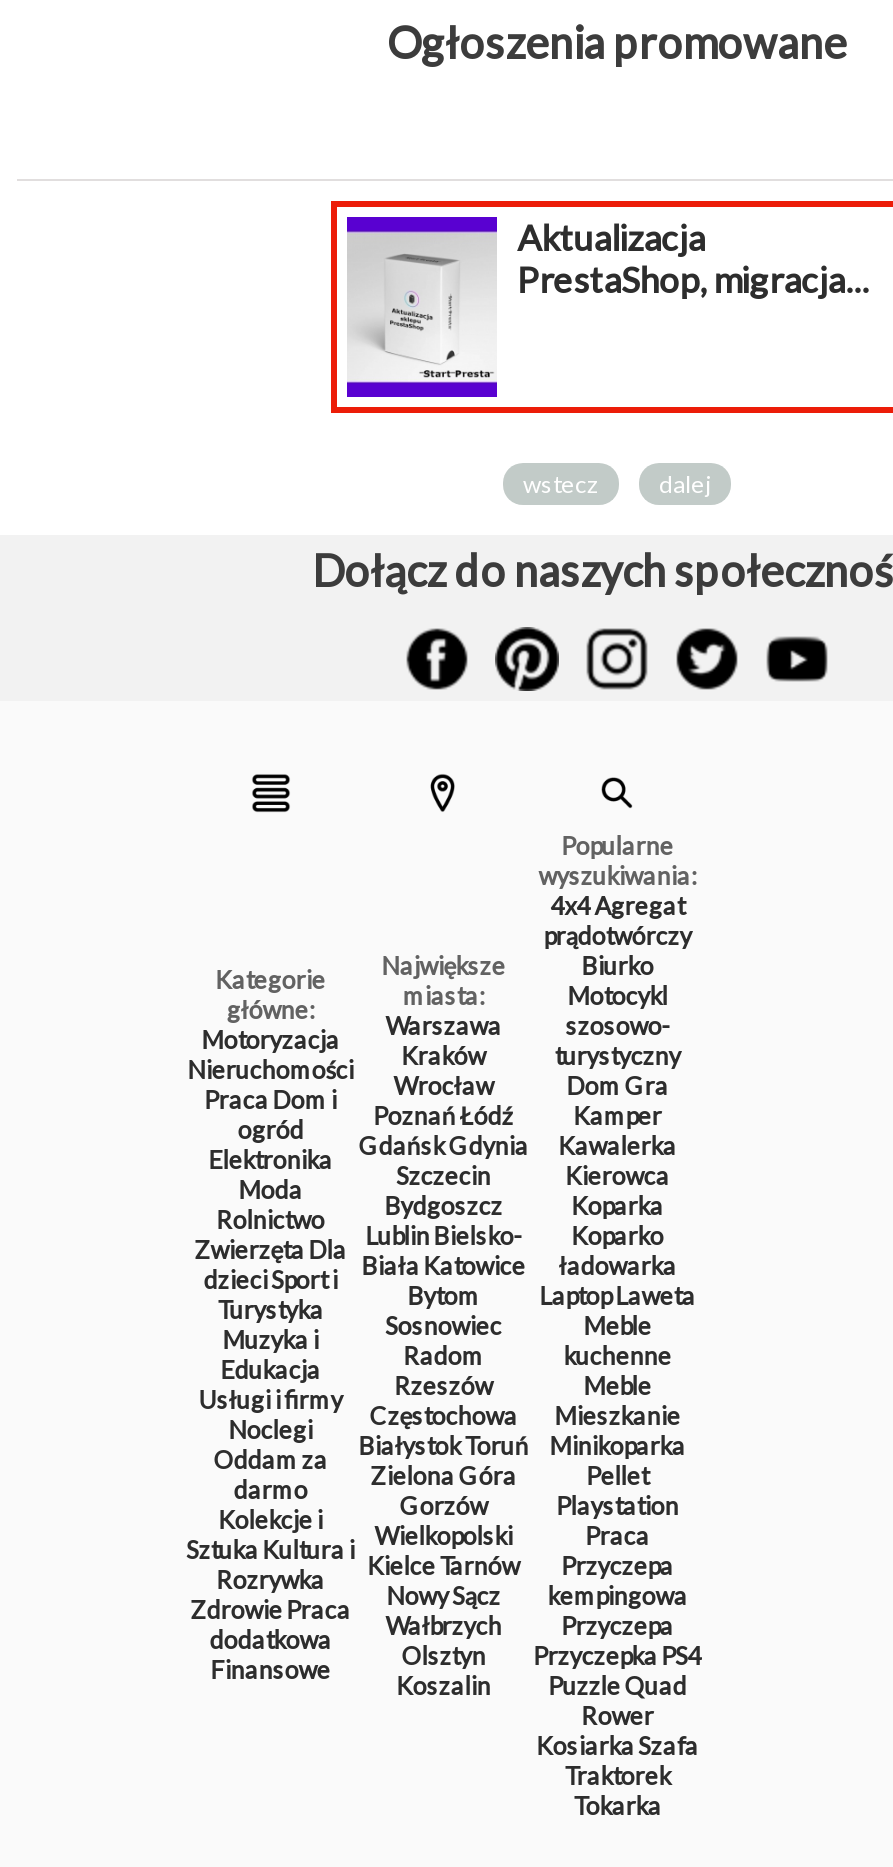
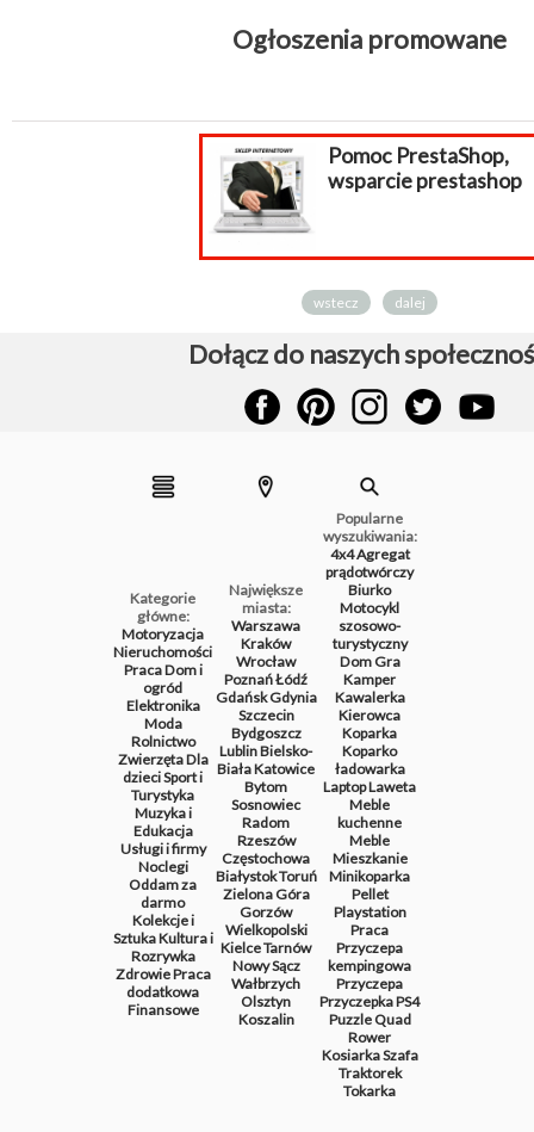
[345,215,869,399] [image] | Aktualizacja | PrestaShop, migracja... -> [209,143,522,250] [image] | Pomoc PrestaShop, | wsparcie prestashop

